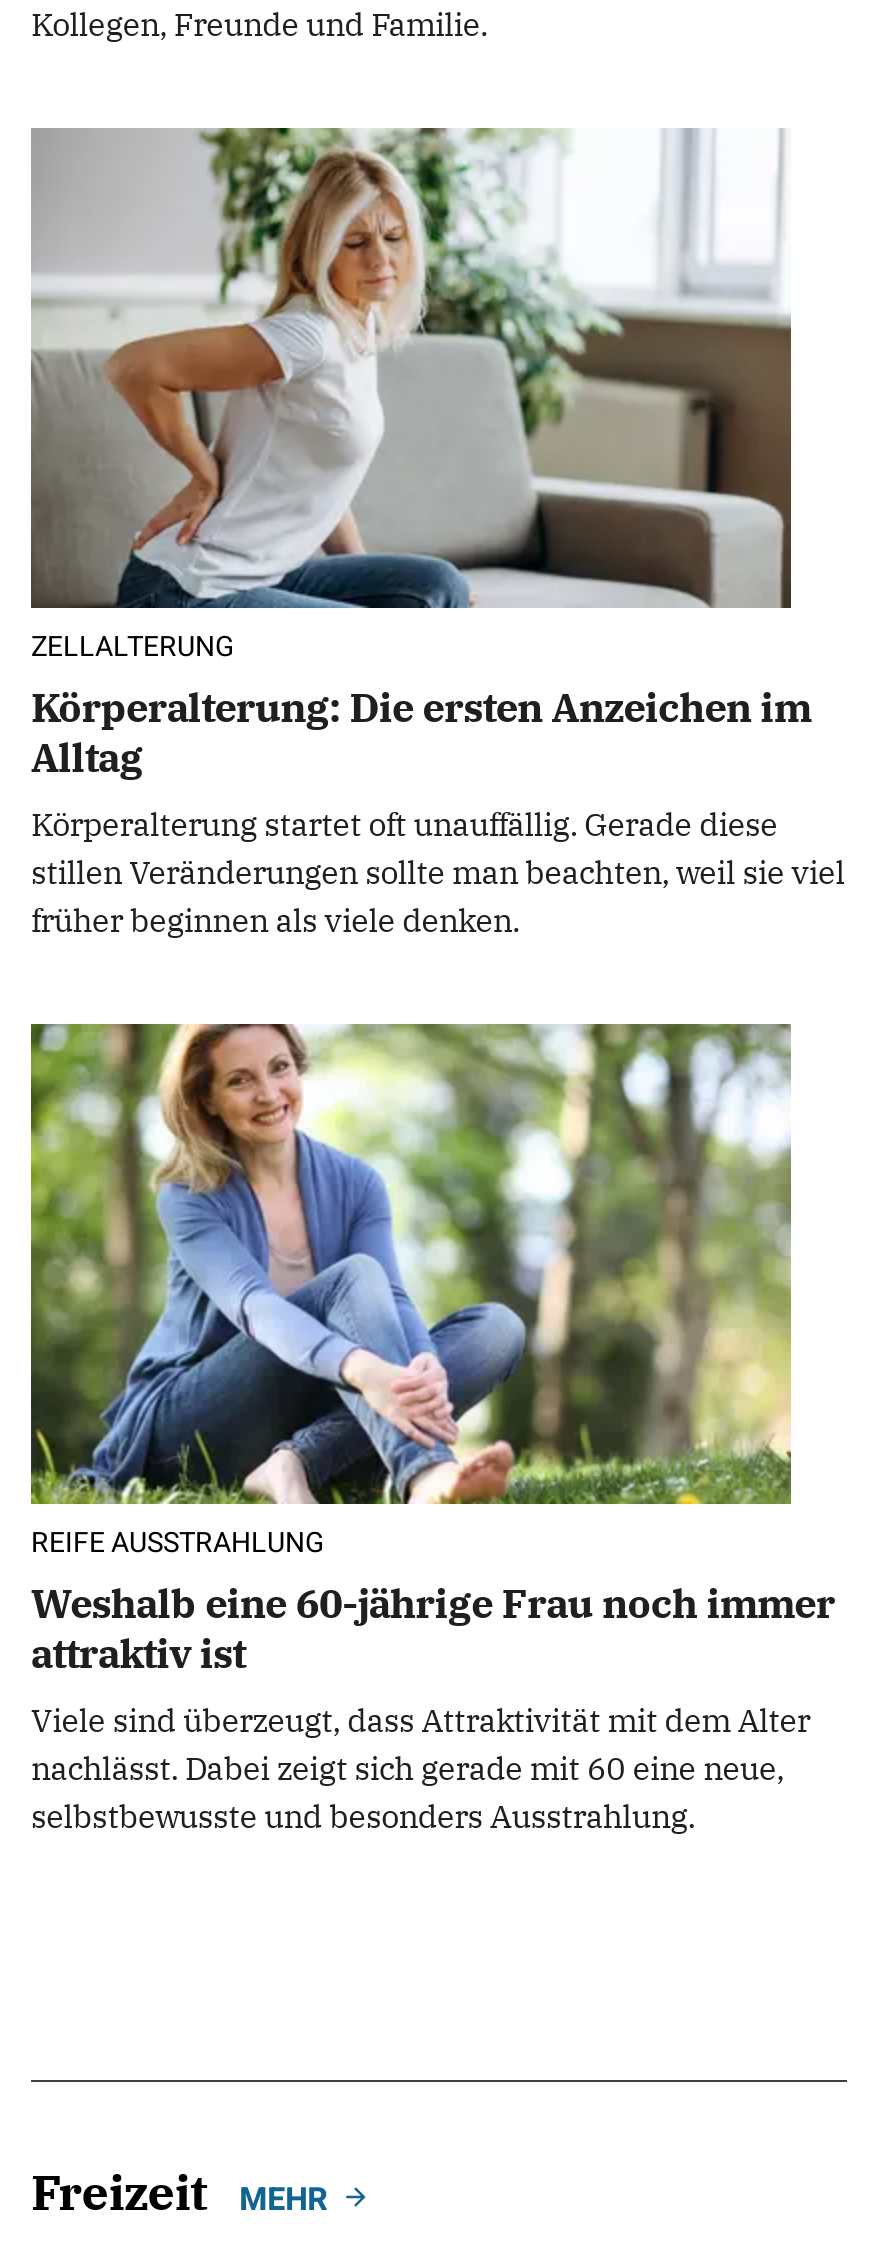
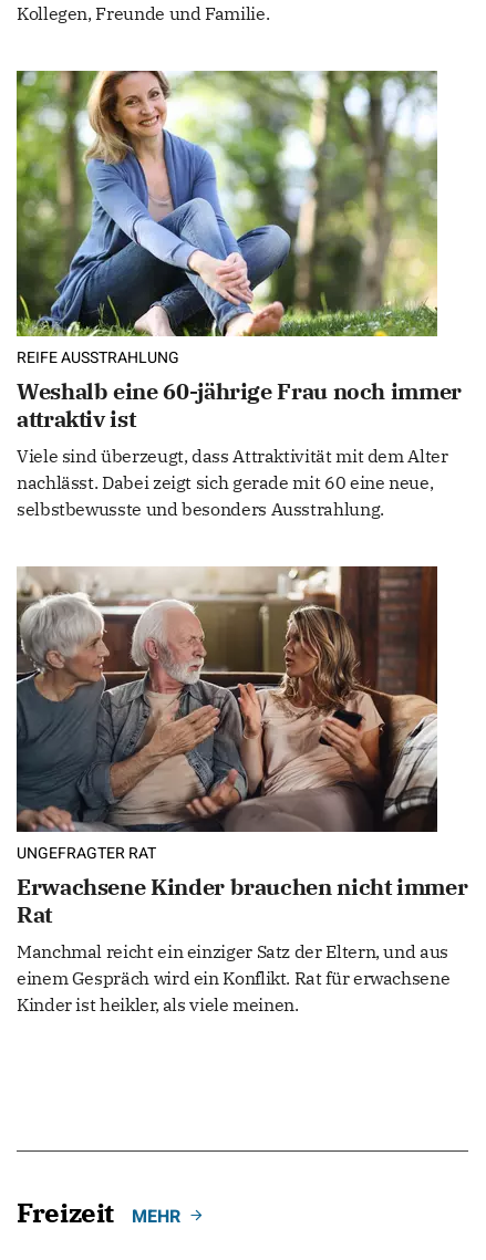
[29,126,845,940] [image] | ZELLALTERUNG | Körperalterung: Die ersten Anzeichen im | Alltag | Körperalterung startet oft unauffällig. Gerade diese | stillen Veränderungen sollte man beachten, weil sie viel | früher beginnen als viele denken. -> none
moved [29,1020,835,1836] -> [15,69,462,520]: [image] | REIFE AUSSTRAHLUNG | Weshalb eine 60-jährige Frau noch immer | attraktiv ist | Viele sind überzeugt, dass Attraktivität mit dem Alter | nachlässt. Dabei zeigt sich gerade mit 60 eine neue, | selbstbewusste und besonders Ausstrahlung.
none -> [15,565,468,1016] [image] | UNGEFRAGTER RAT | Erwachsene Kinder brauchen nicht immer | Rat | Manchmal reicht ein einziger Satz der Eltern, und aus | einem Gespräch wird ein Konflikt. Rat für erwachsene | Kinder ist heikler, als viele meinen.

